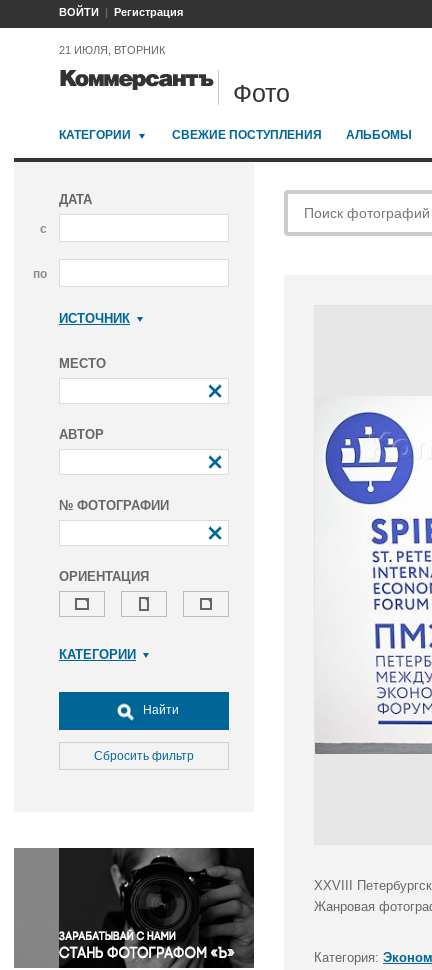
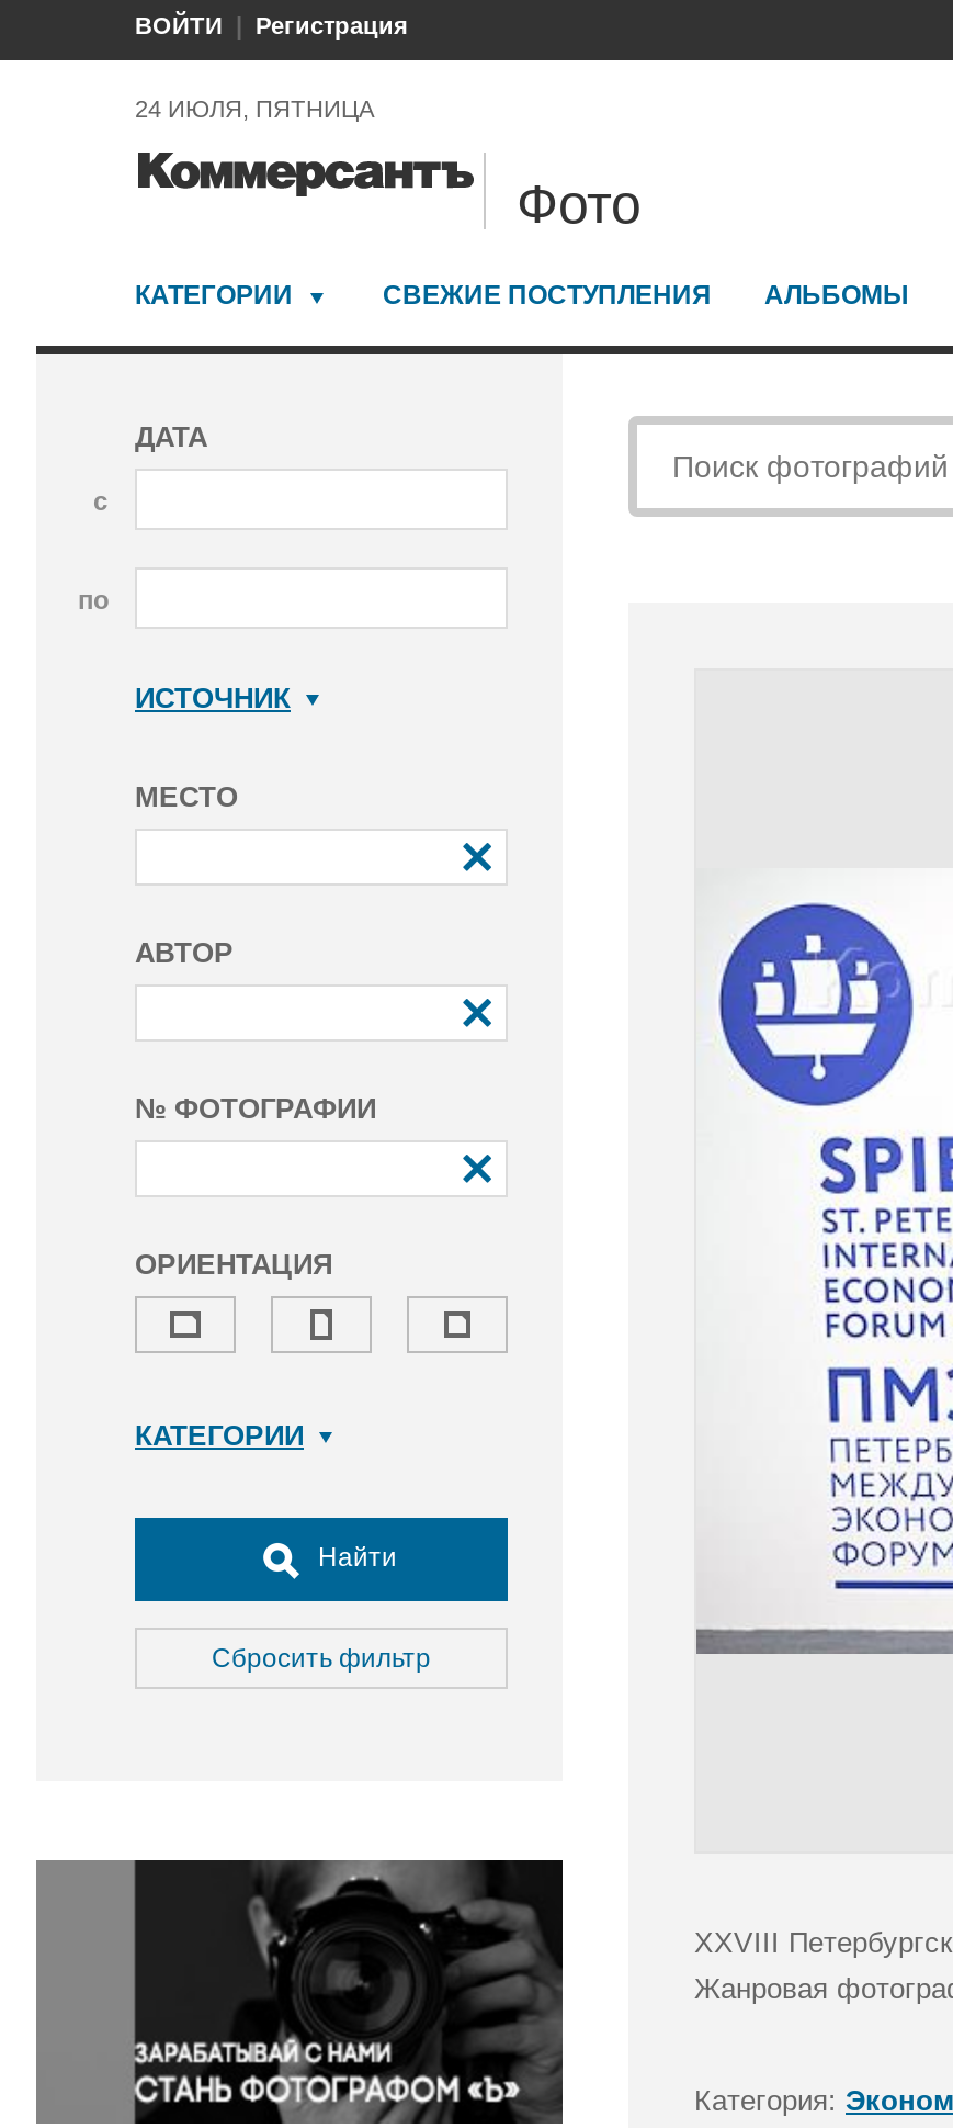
[59,44,165,56] 21 ИЮЛЯ, ВТОРНИК -> [135,95,374,122] 24 ИЮЛЯ, ПЯТНИЦА

